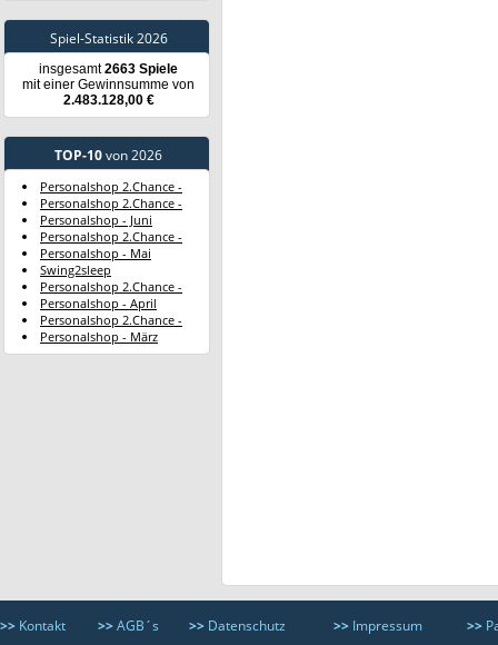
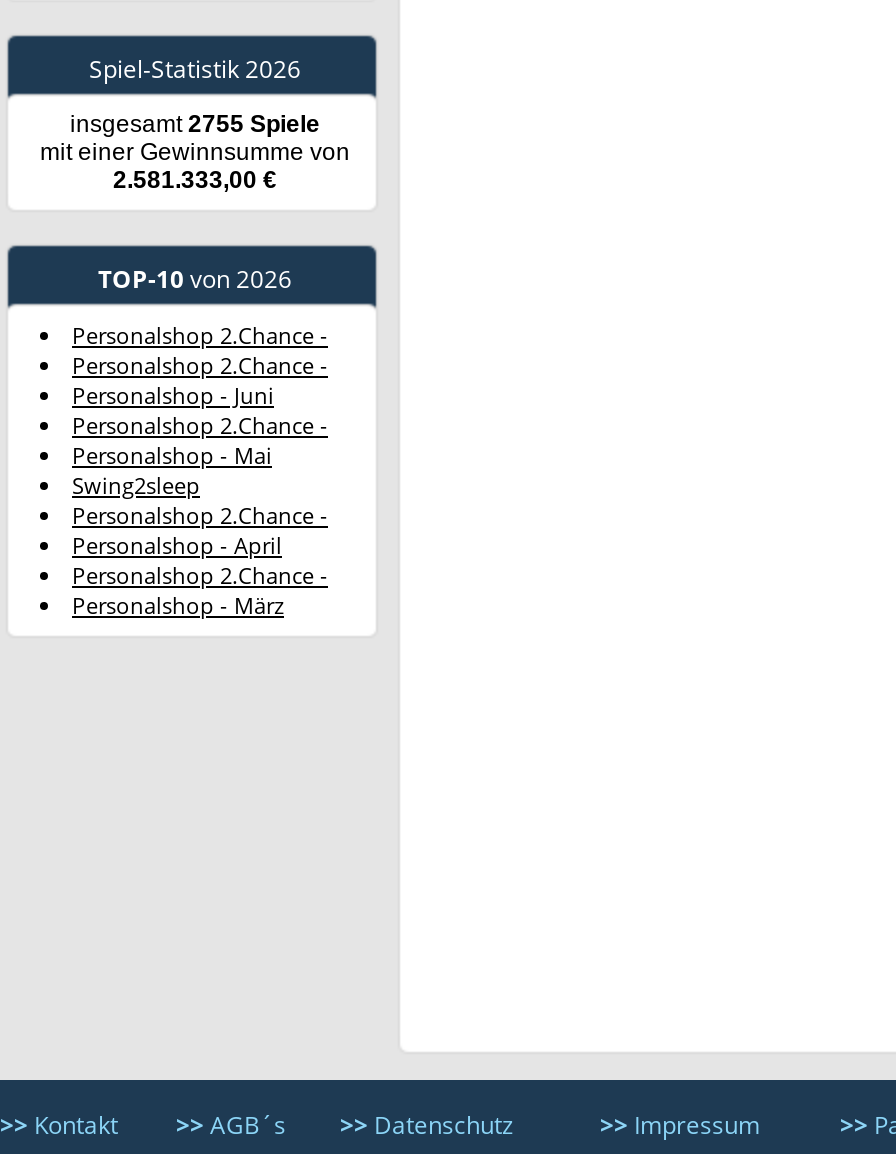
[39,61,178,77] insgesamt 2663 Spiele -> [70,110,320,138] insgesamt 2755 Spiele
[63,92,154,108] 2.483.128,00 € -> [113,166,277,194] 2.581.333,00 €

